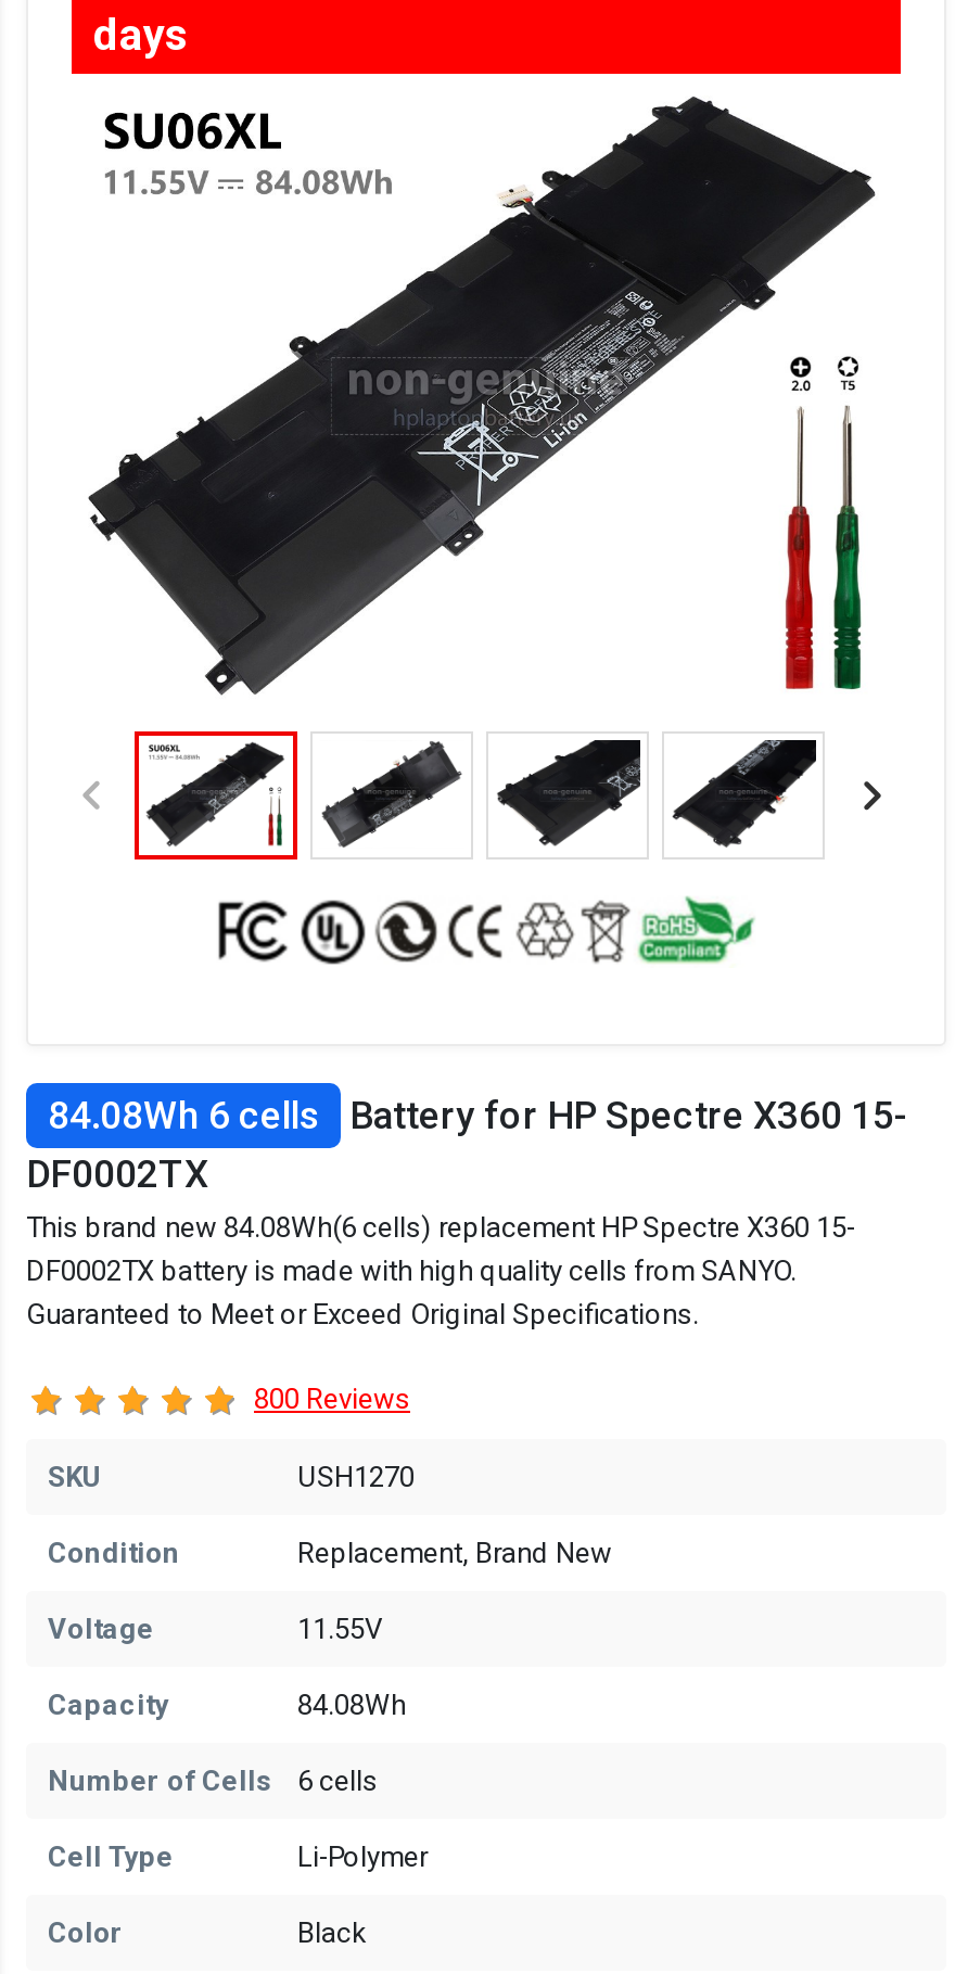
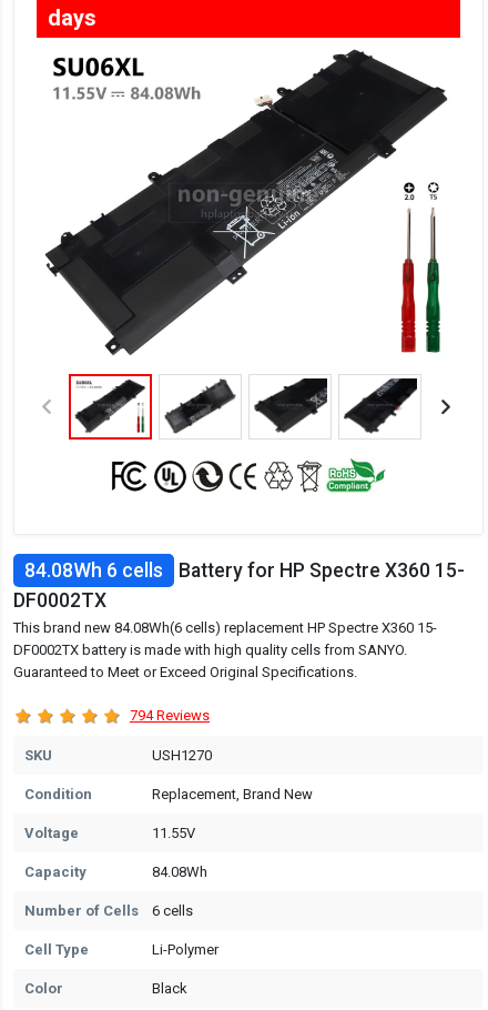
[254,1383,410,1415] 800 Reviews -> [130,707,210,724] 794 Reviews

